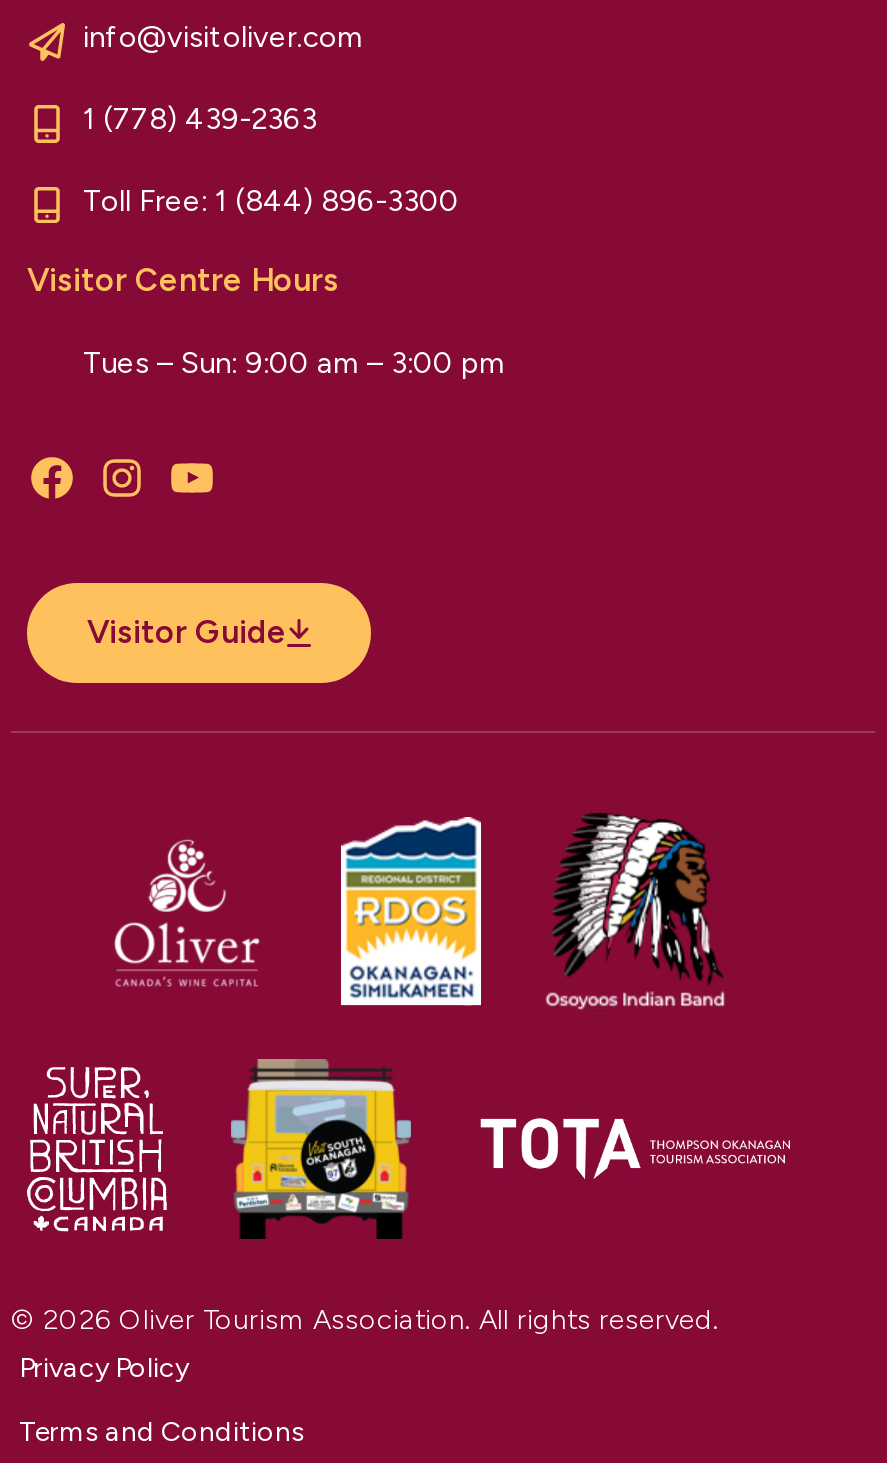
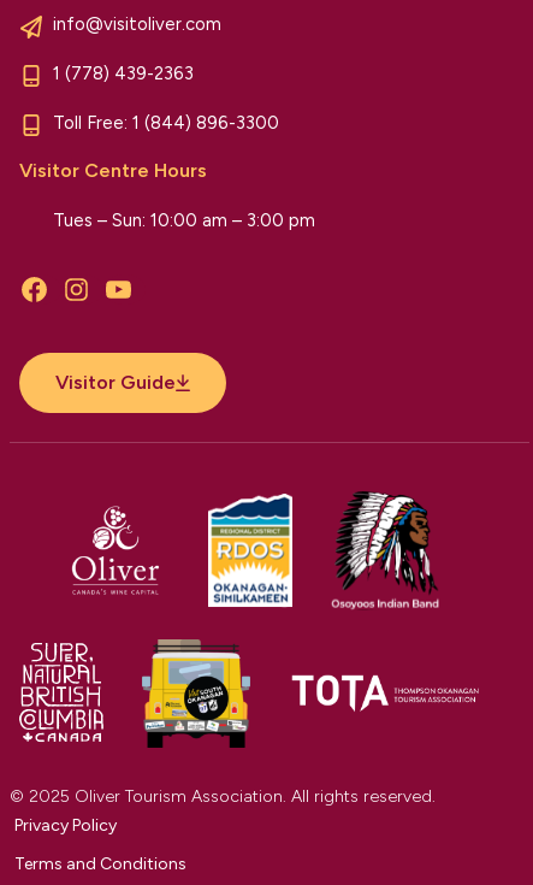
[83,345,505,381] Tues – Sun: 9:00 am – 3:00 pm -> [53,209,315,231] Tues – Sun: 10:00 am – 3:00 pm
[11,1303,719,1337] © 2026 Oliver Tourism Association. All rights reserved. -> [10,786,436,807] © 2025 Oliver Tourism Association. All rights reserved.

